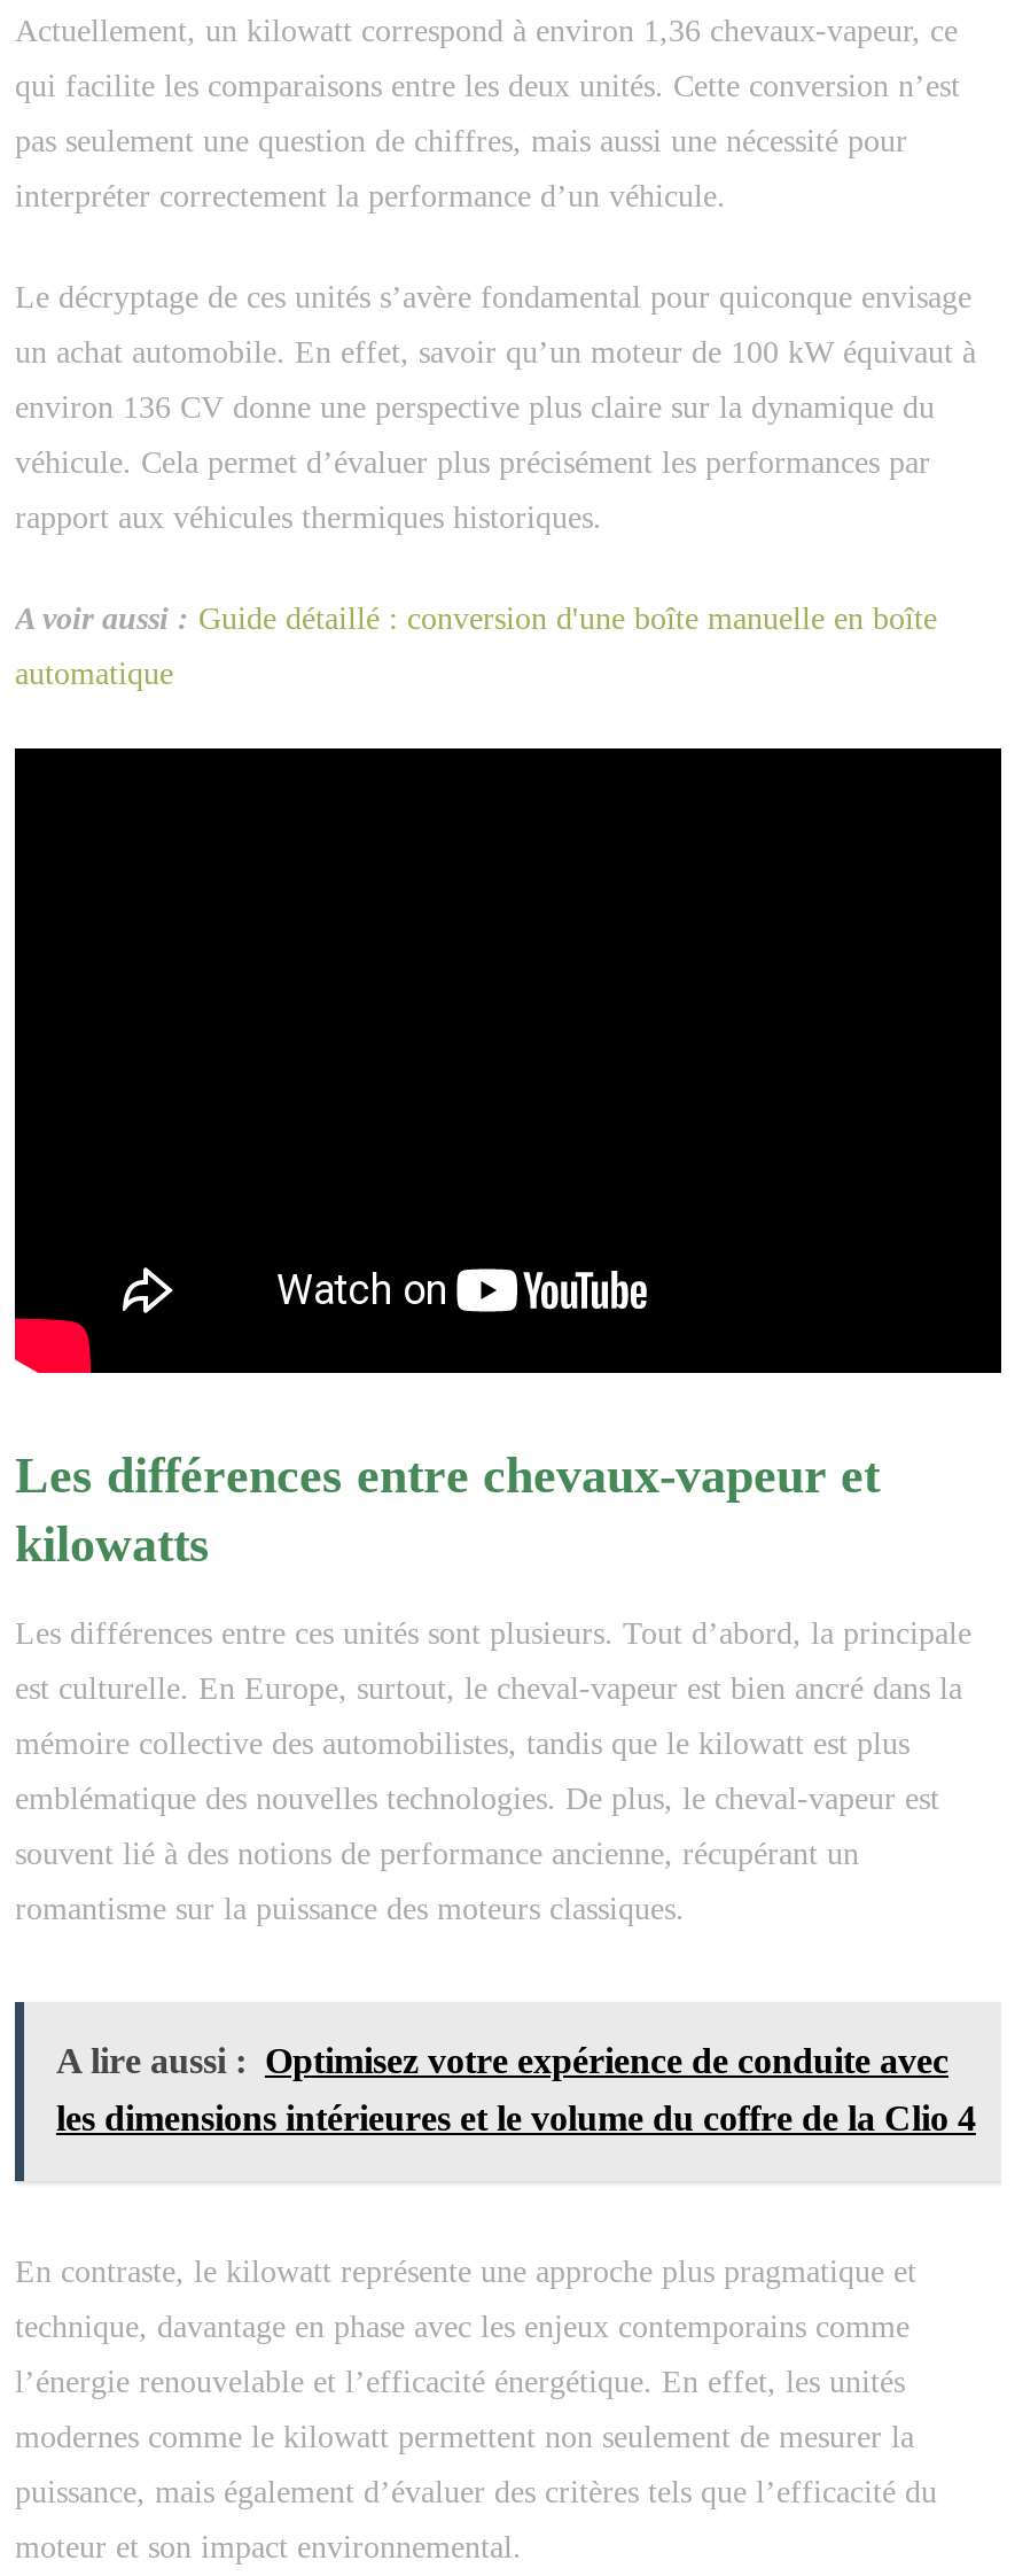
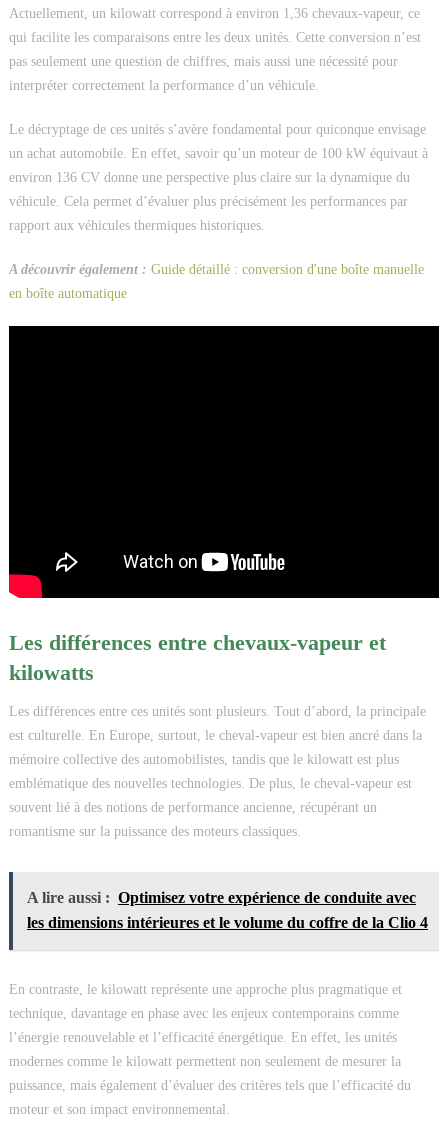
[15,602,937,636] A voir aussi : Guide détaillé : conversion d'une boîte manuelle en boîte -> [9,262,424,277] A découvrir également : Guide détaillé : conversion d'une boîte manuelle
[15,657,173,691] automatique -> [9,286,127,301] en boîte automatique

